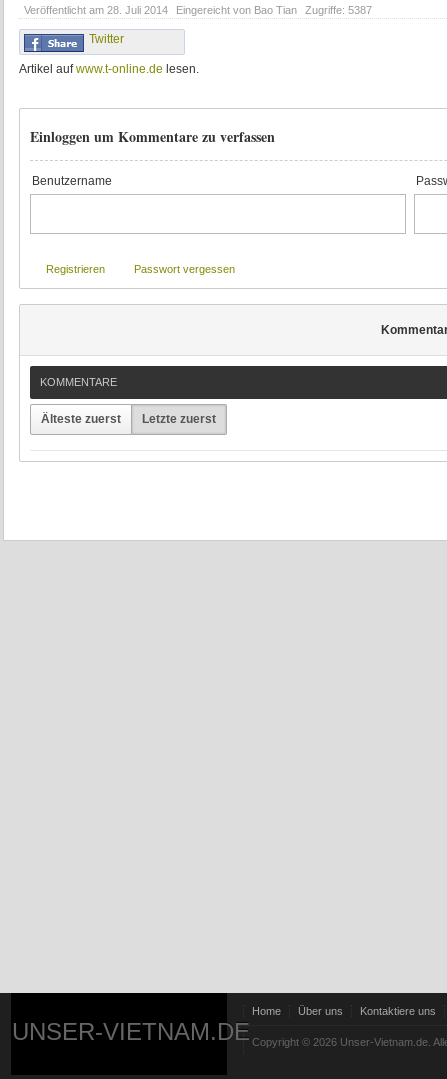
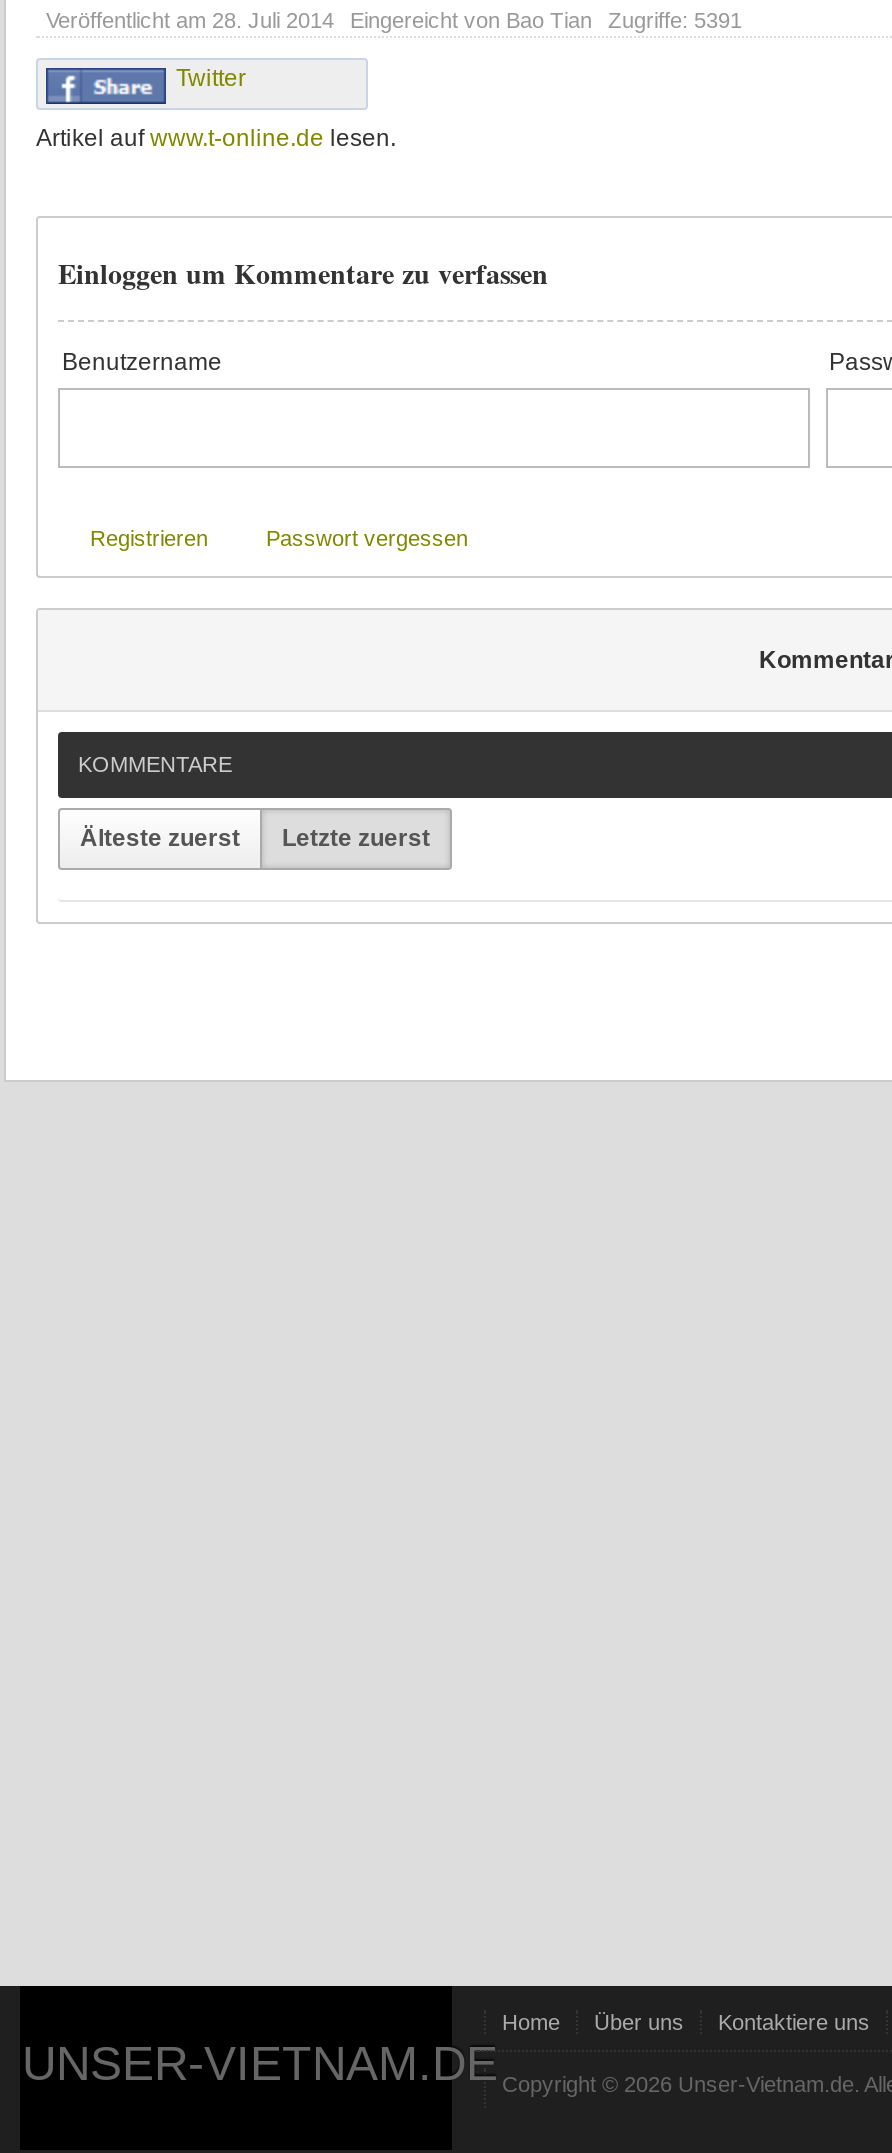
[24,4,372,16] Veröffentlicht am 28. Juli 2014 Eingereicht von Bao Tian Zugriffe: 5387 -> [46,8,742,32] Veröffentlicht am 28. Juli 2014 Eingereicht von Bao Tian Zugriffe: 5391

